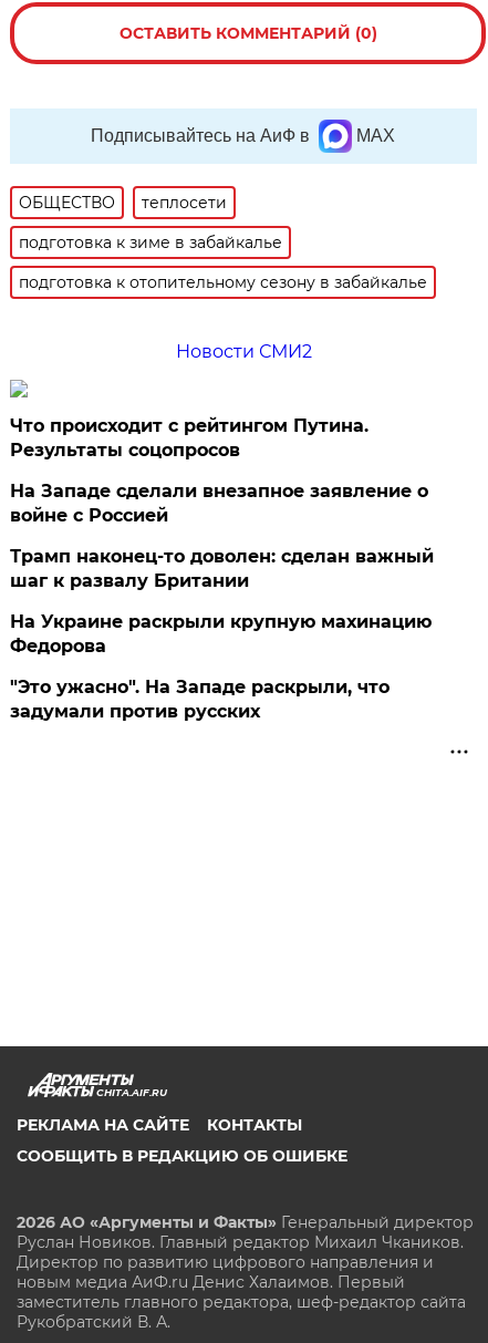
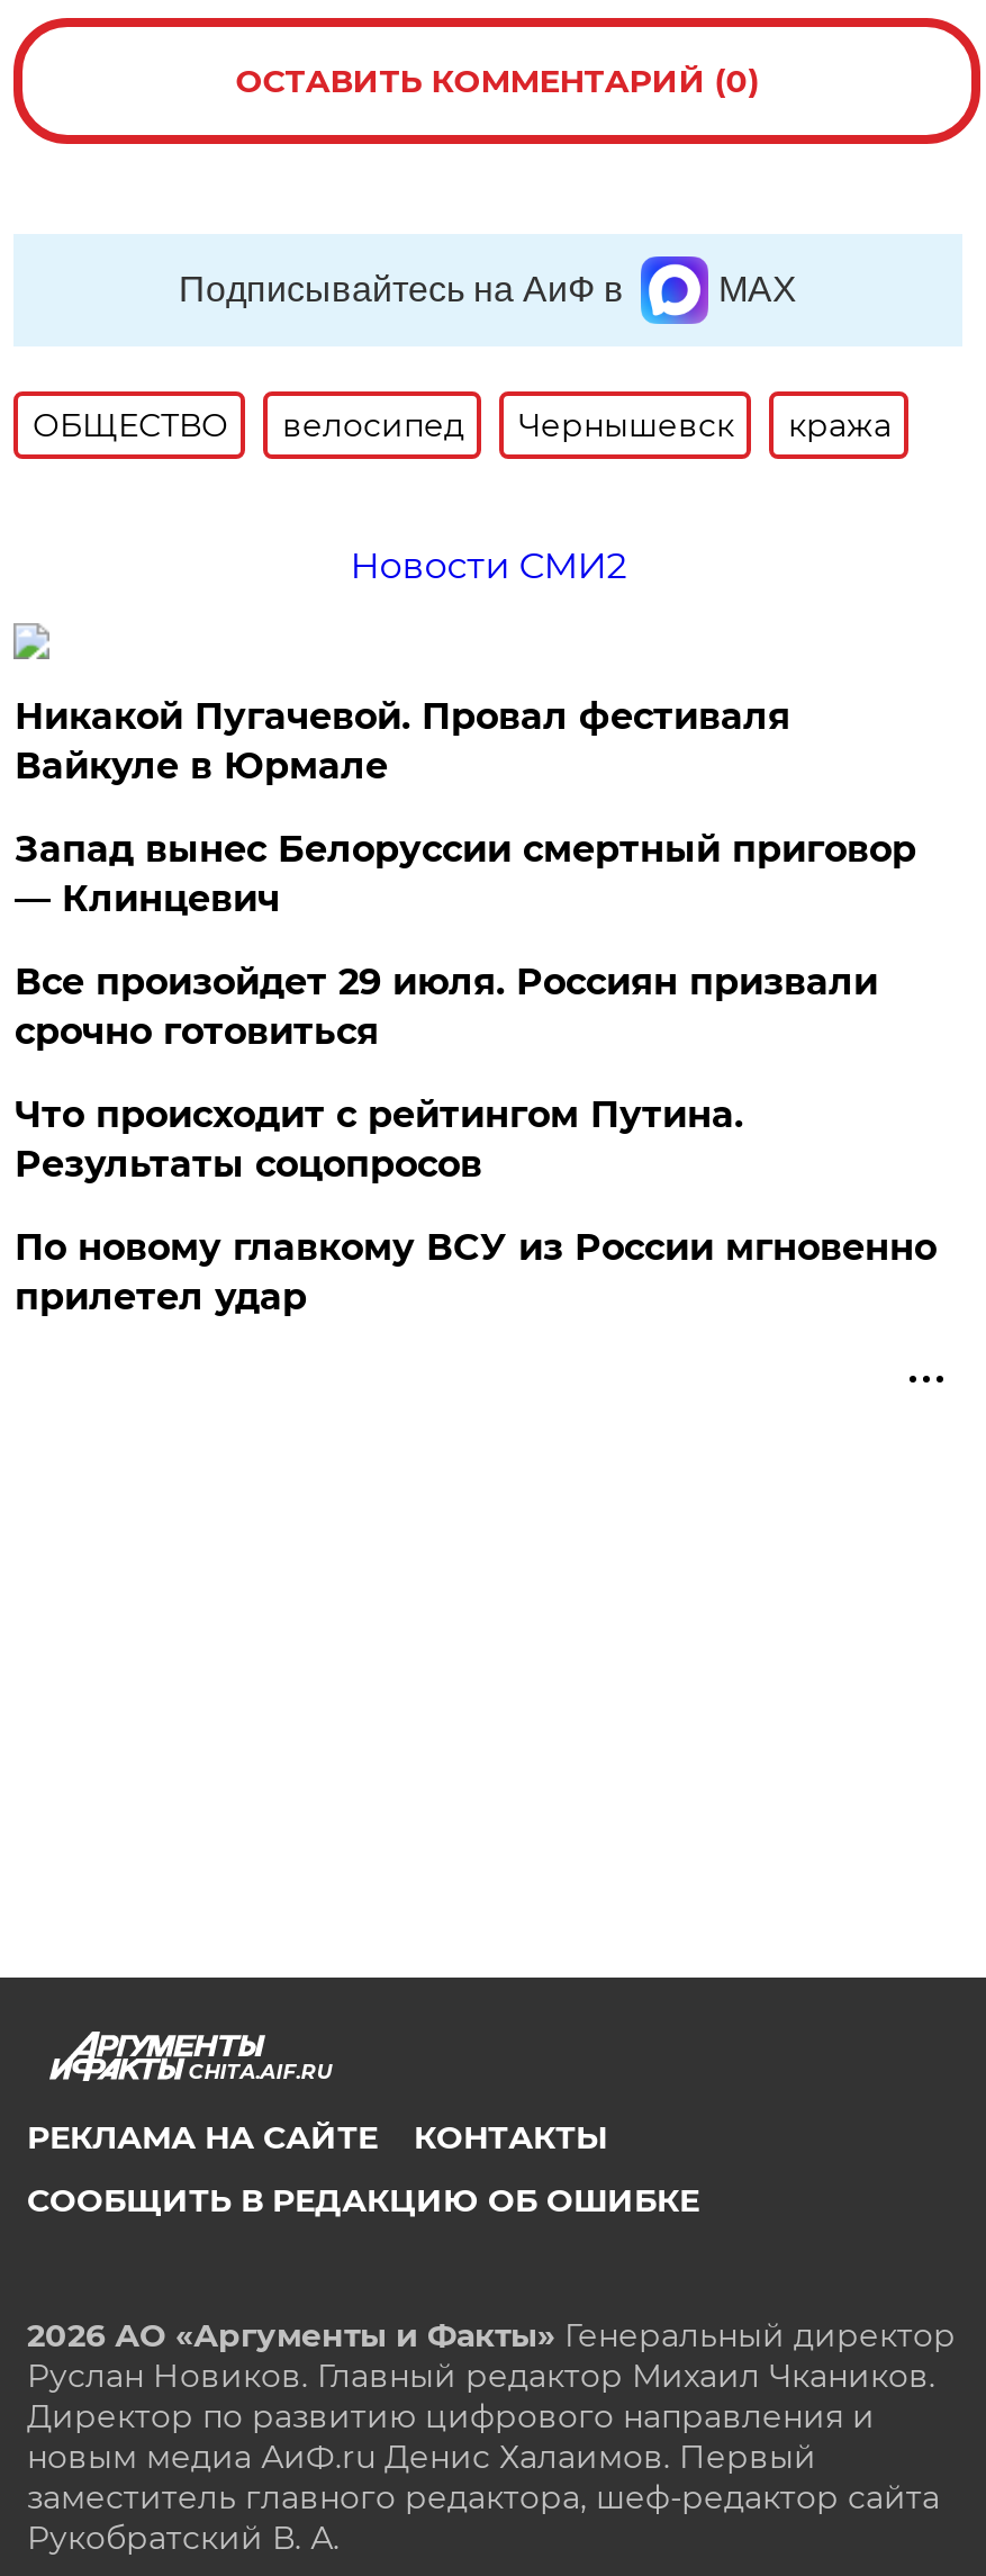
[19,193,428,292] теплосети | подготовка к зиме в забайкалье | подготовка к отопительному сезону в забайкалье -> [282,405,891,445] велосипед | Чернышевск | кража
none -> [14,695,916,1053] Никакой Пугачевой. Провал фестиваля | Вайкуле в Юрмале | Запад вынес Белоруссии смертный приговор | — Клинцевич | Все произойдет 29 июля. Россиян призвали | срочно готовиться
moved [10,415,369,461] -> [14,1093,743,1186]: Что происходит с рейтингом Путина. | Результаты соцопросов
[10,481,434,722] На Западе сделали внезапное заявление о | войне с Россией | Трамп наконец-то доволен: сделан важный | шаг к развалу Британии | На Украине раскрыли крупную махинацию | Федорова | "Это ужасно". На Западе раскрыли, что | задумали против русских -> [14,1226,936,1318] По новому главкому ВСУ из России мгновенно | прилетел удар

